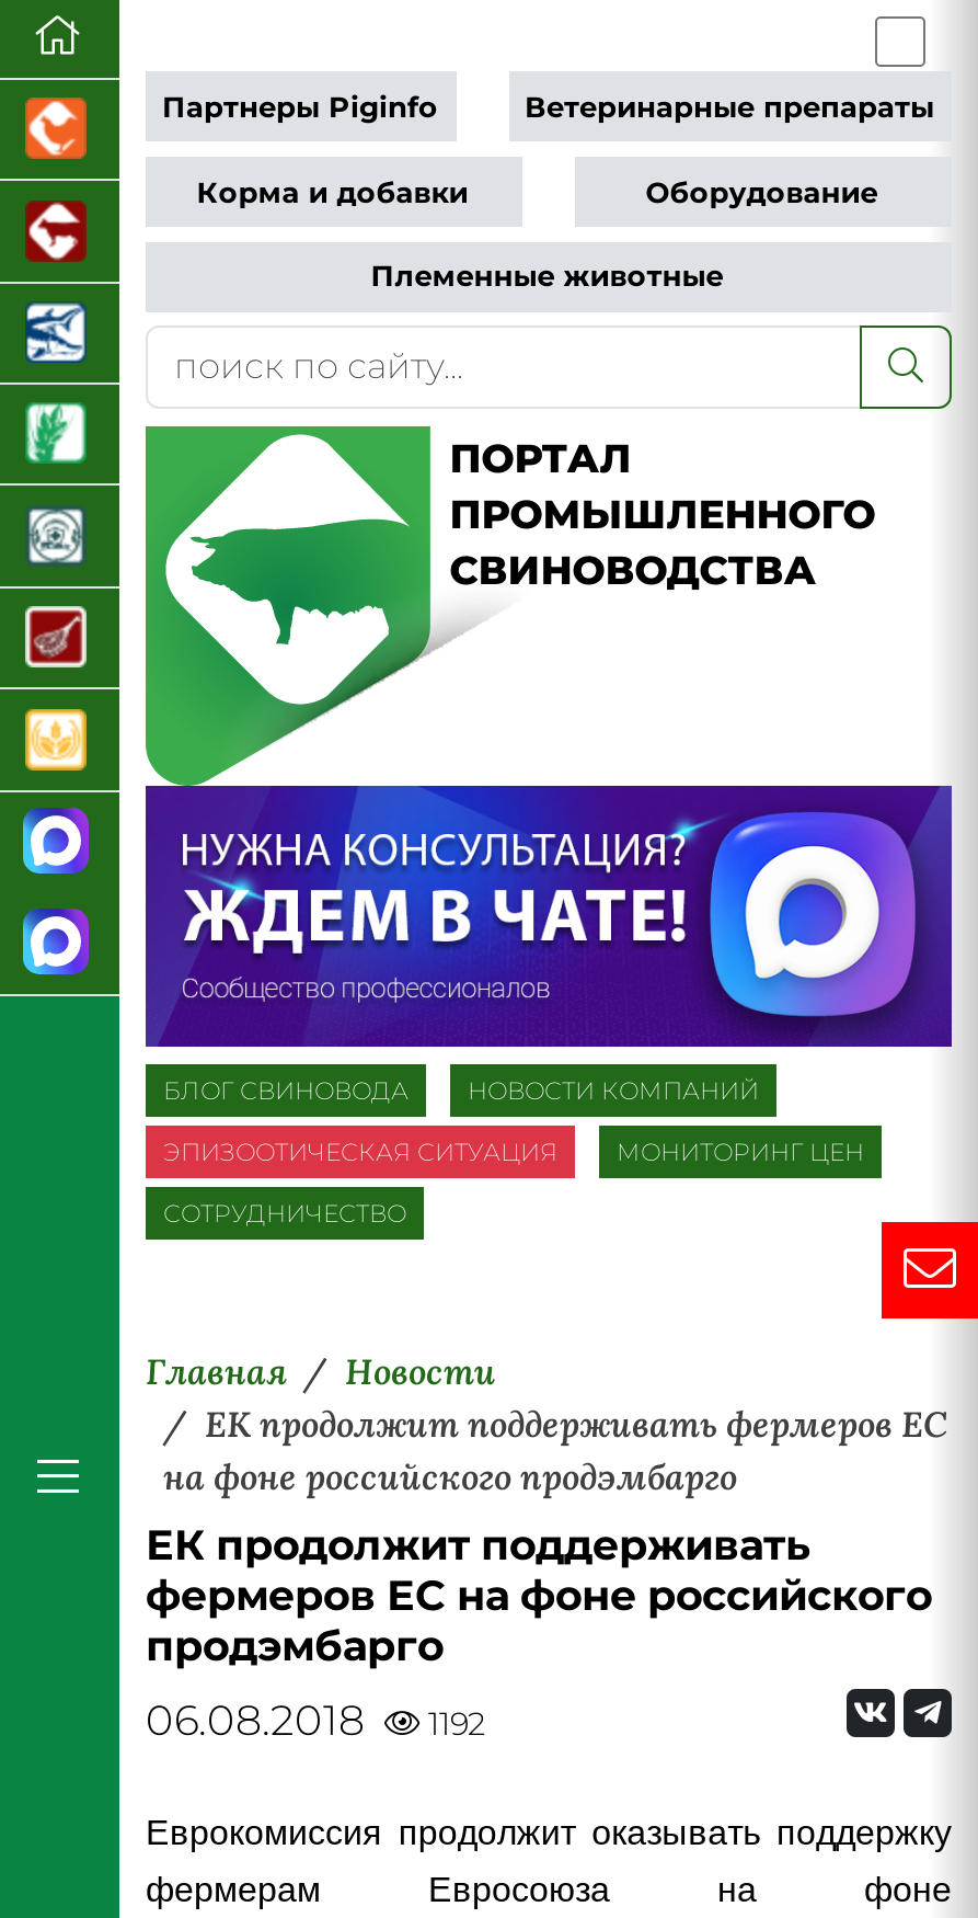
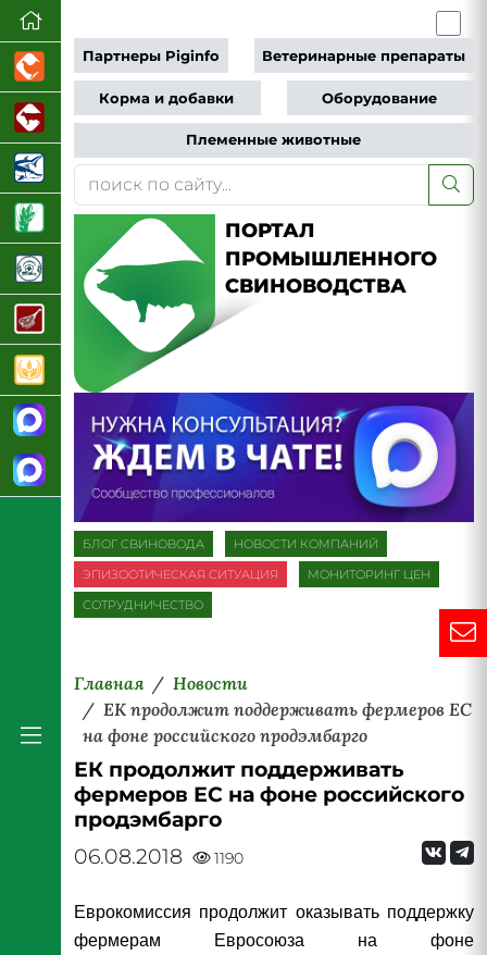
[146,1692,485,1745] 06.08.2018 1192 -> [74,842,243,869] 06.08.2018 1190

